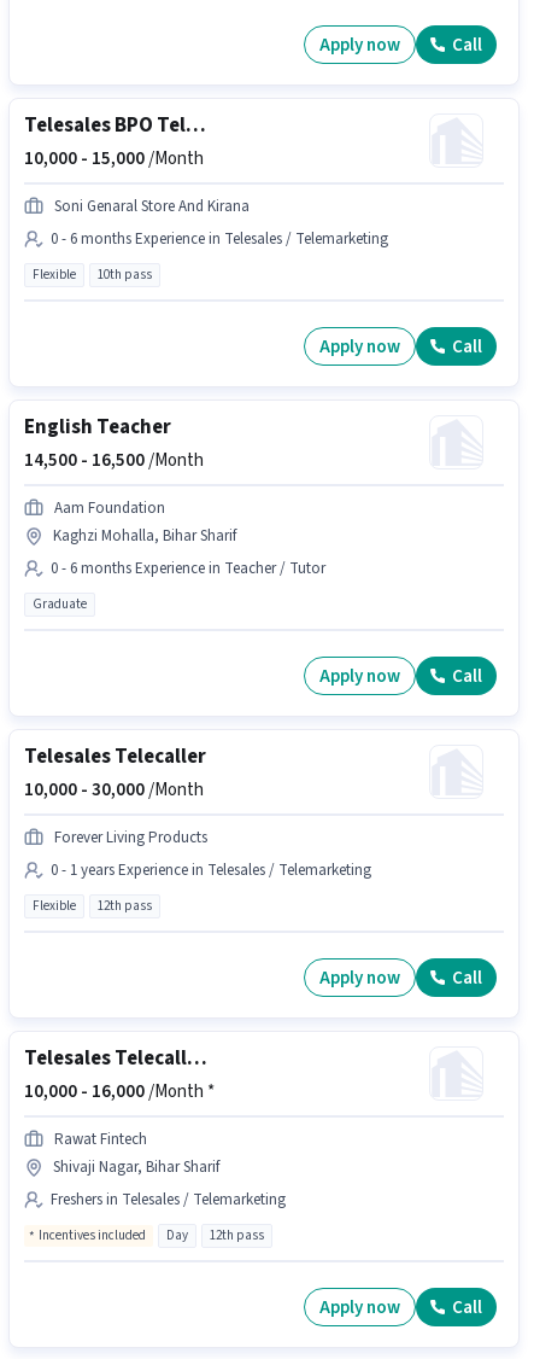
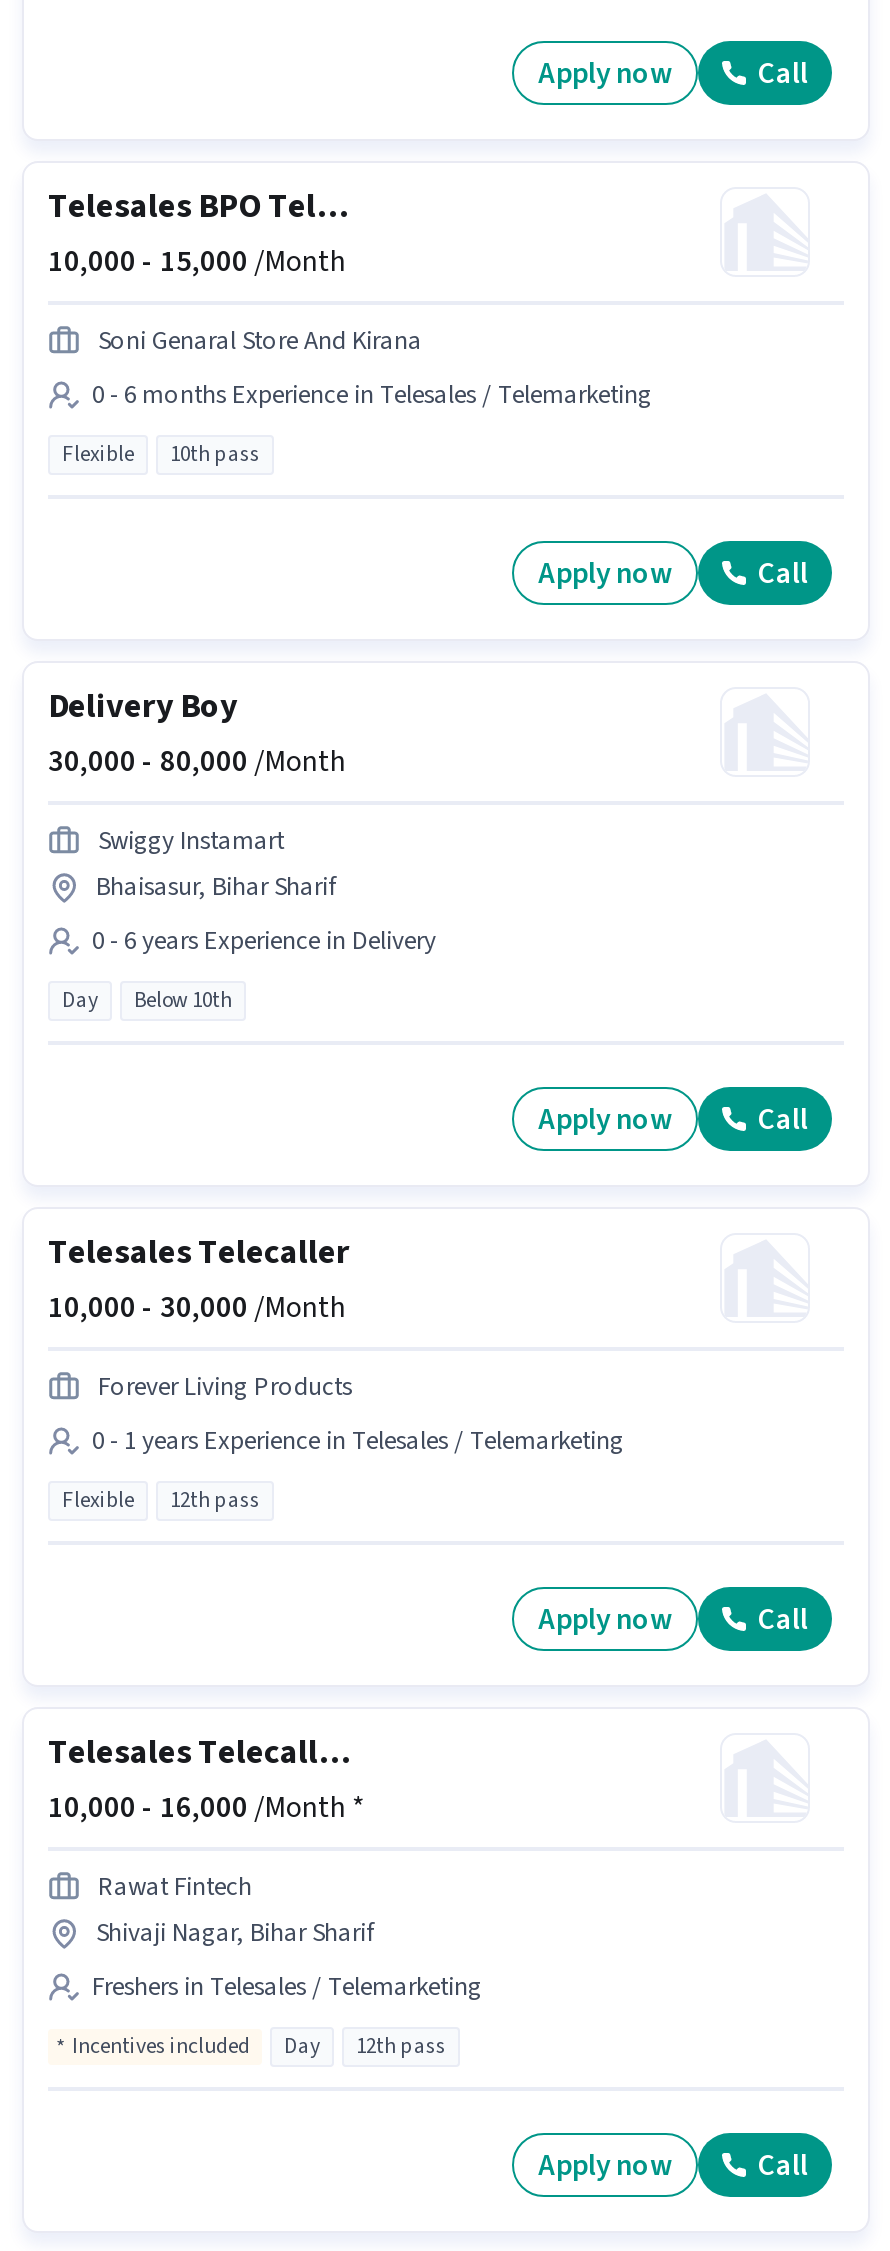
[24,413,204,474] English Teacher | 14,500 - 16,500 /Month -> [48,684,346,784] Delivery Boy | 30,000 - 80,000 /Month
[53,498,236,547] Aam Foundation | Kaghzi Mohalla, Bihar Sharif -> [96,824,334,906] Swiggy Instamart | Bhaisasur, Bihar Sharif
[51,558,325,580] 0 - 6 months Experience in Teacher / Tutor -> [92,924,436,960] 0 - 6 years Experience in Delivery
[33,595,87,614] Graduate -> [62,986,232,1016] Day | Below 10th

